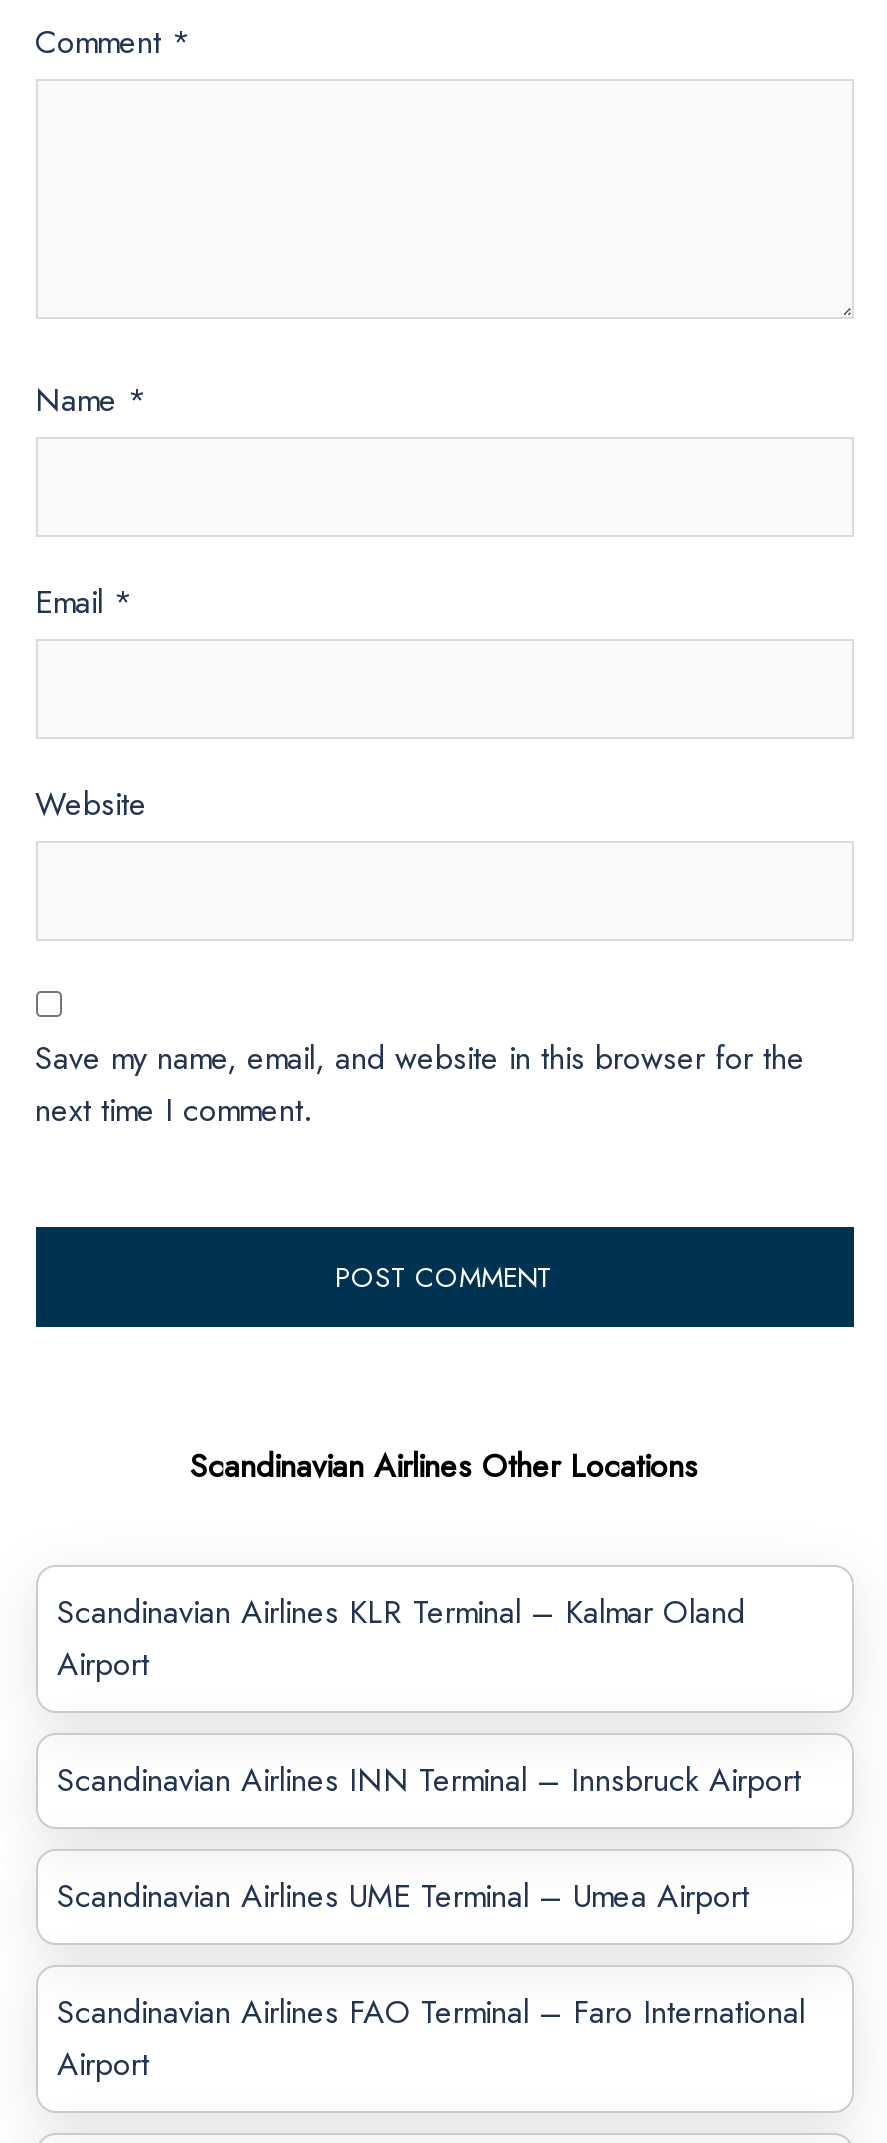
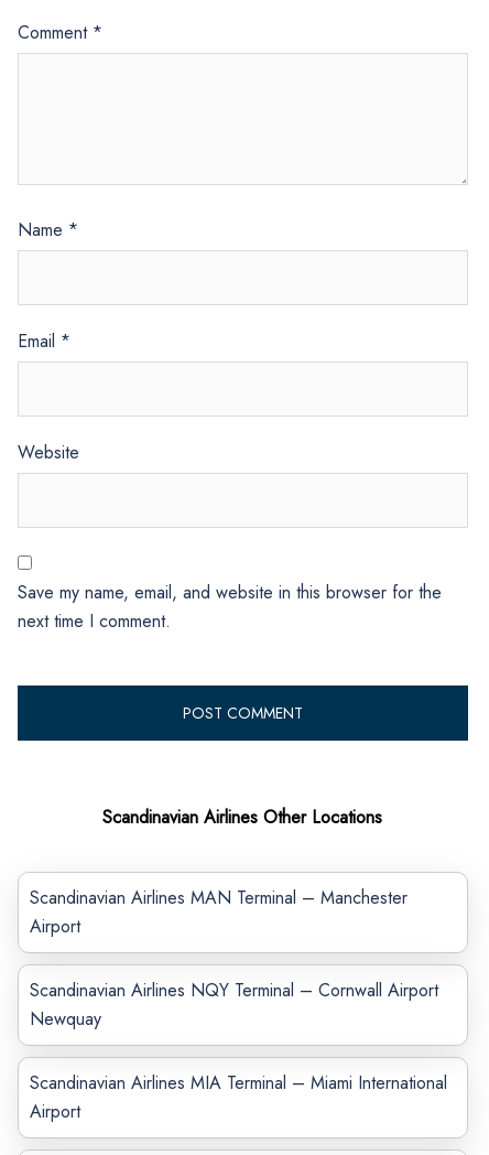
[57,1590,745,1636] Scandinavian Airlines KLR Terminal – Kalmar Oland -> [29,885,407,911] Scandinavian Airlines MAN Terminal – Manchester
[57,1758,805,2036] Scandinavian Airlines INN Terminal – Innsbruck Airport | Scandinavian Airlines UME Terminal – Umea Airport | Scandinavian Airlines FAO Terminal – Faro International -> [29,978,447,1096] Scandinavian Airlines NQY Terminal – Cornwall Airport | Newquay | Scandinavian Airlines MIA Terminal – Miami International

